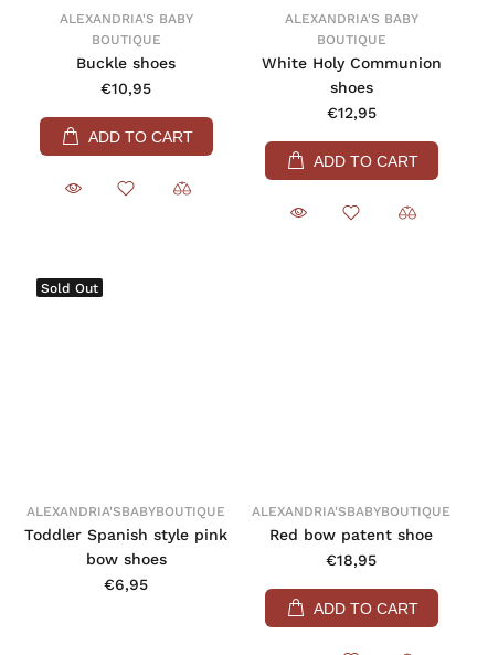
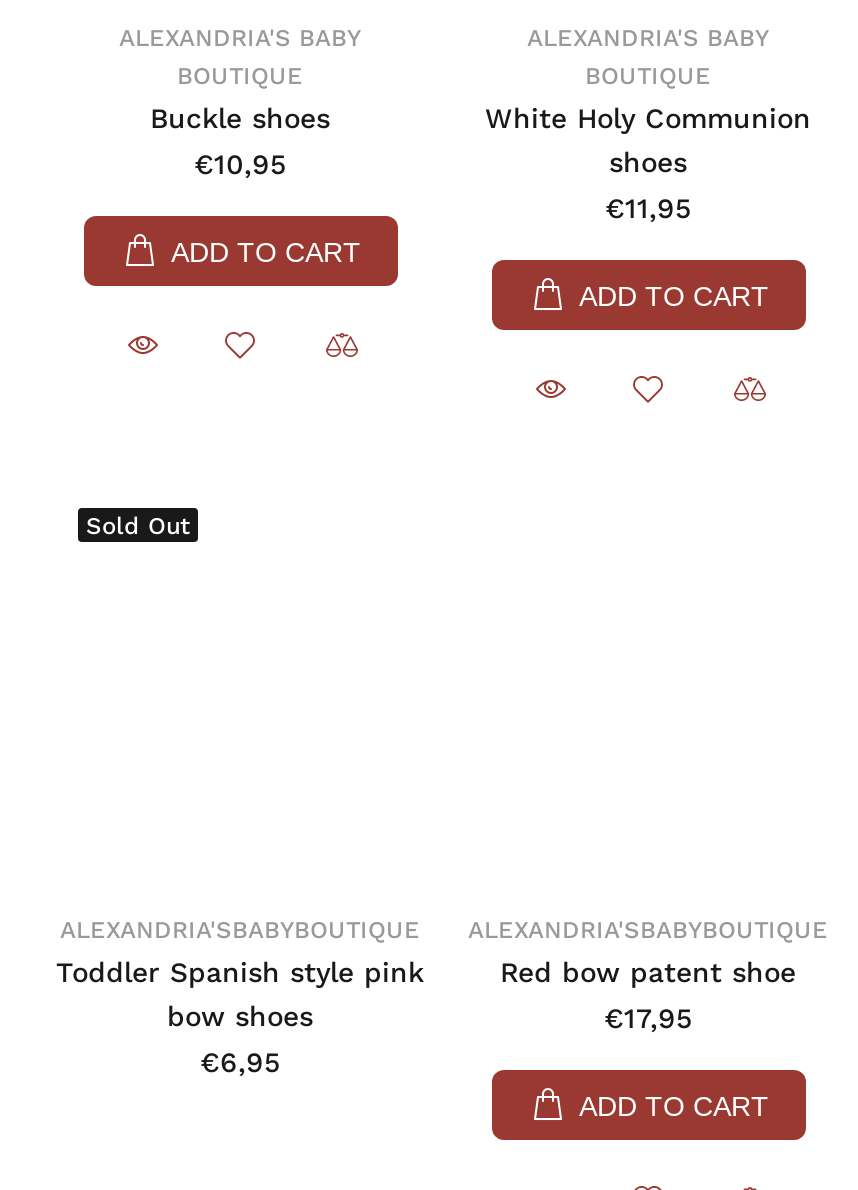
[326,104,376,122] €12,95 -> [605,192,691,224] €11,95
[326,551,377,569] €18,95 -> [604,1002,692,1034] €17,95

